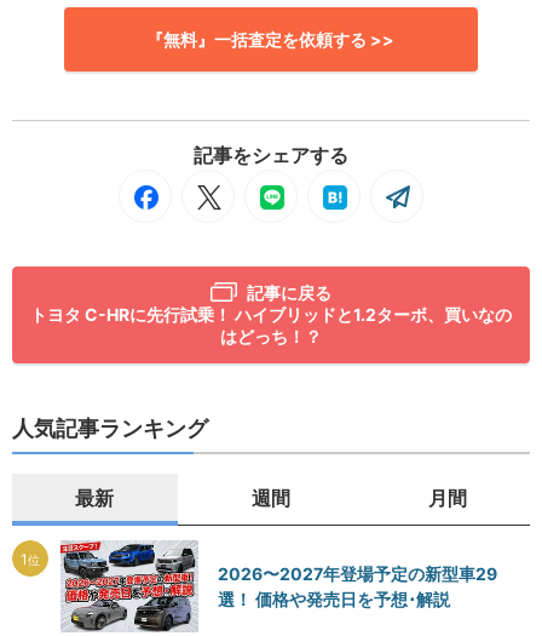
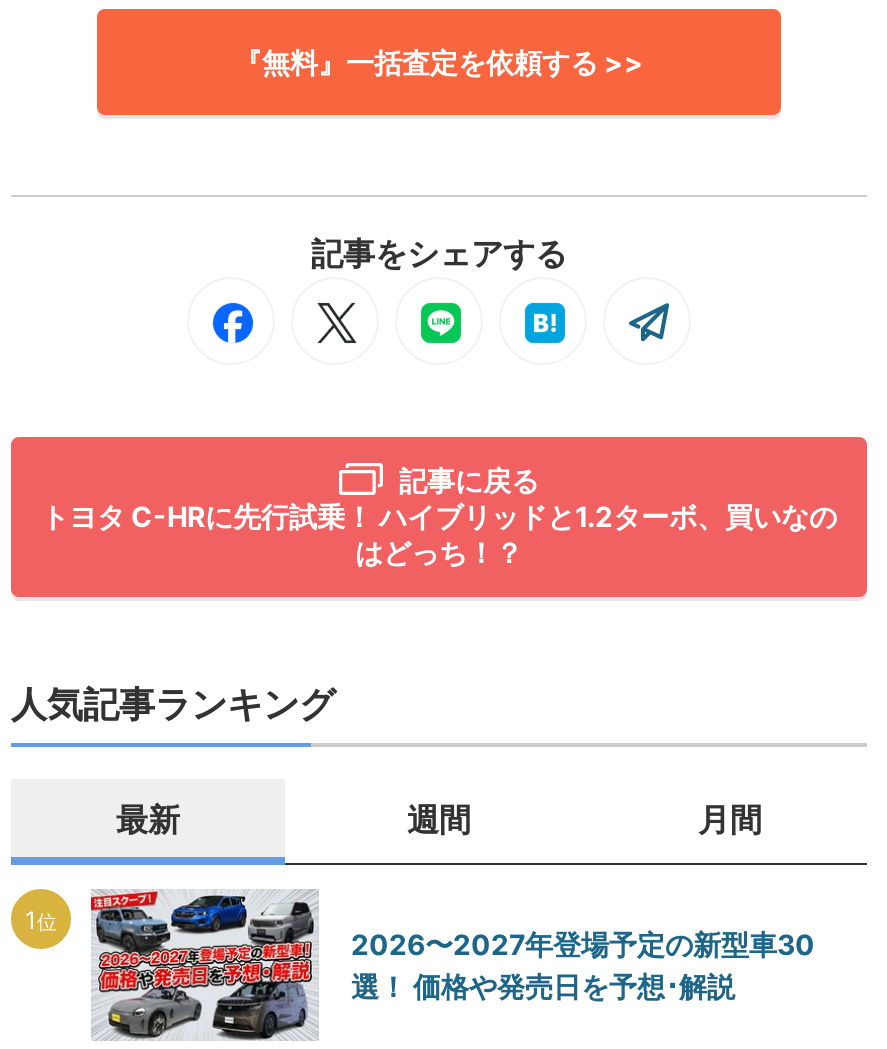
[218,563,497,584] 2026〜2027年登場予定の新型車29 -> [351,927,815,961] 2026〜2027年登場予定の新型車30

